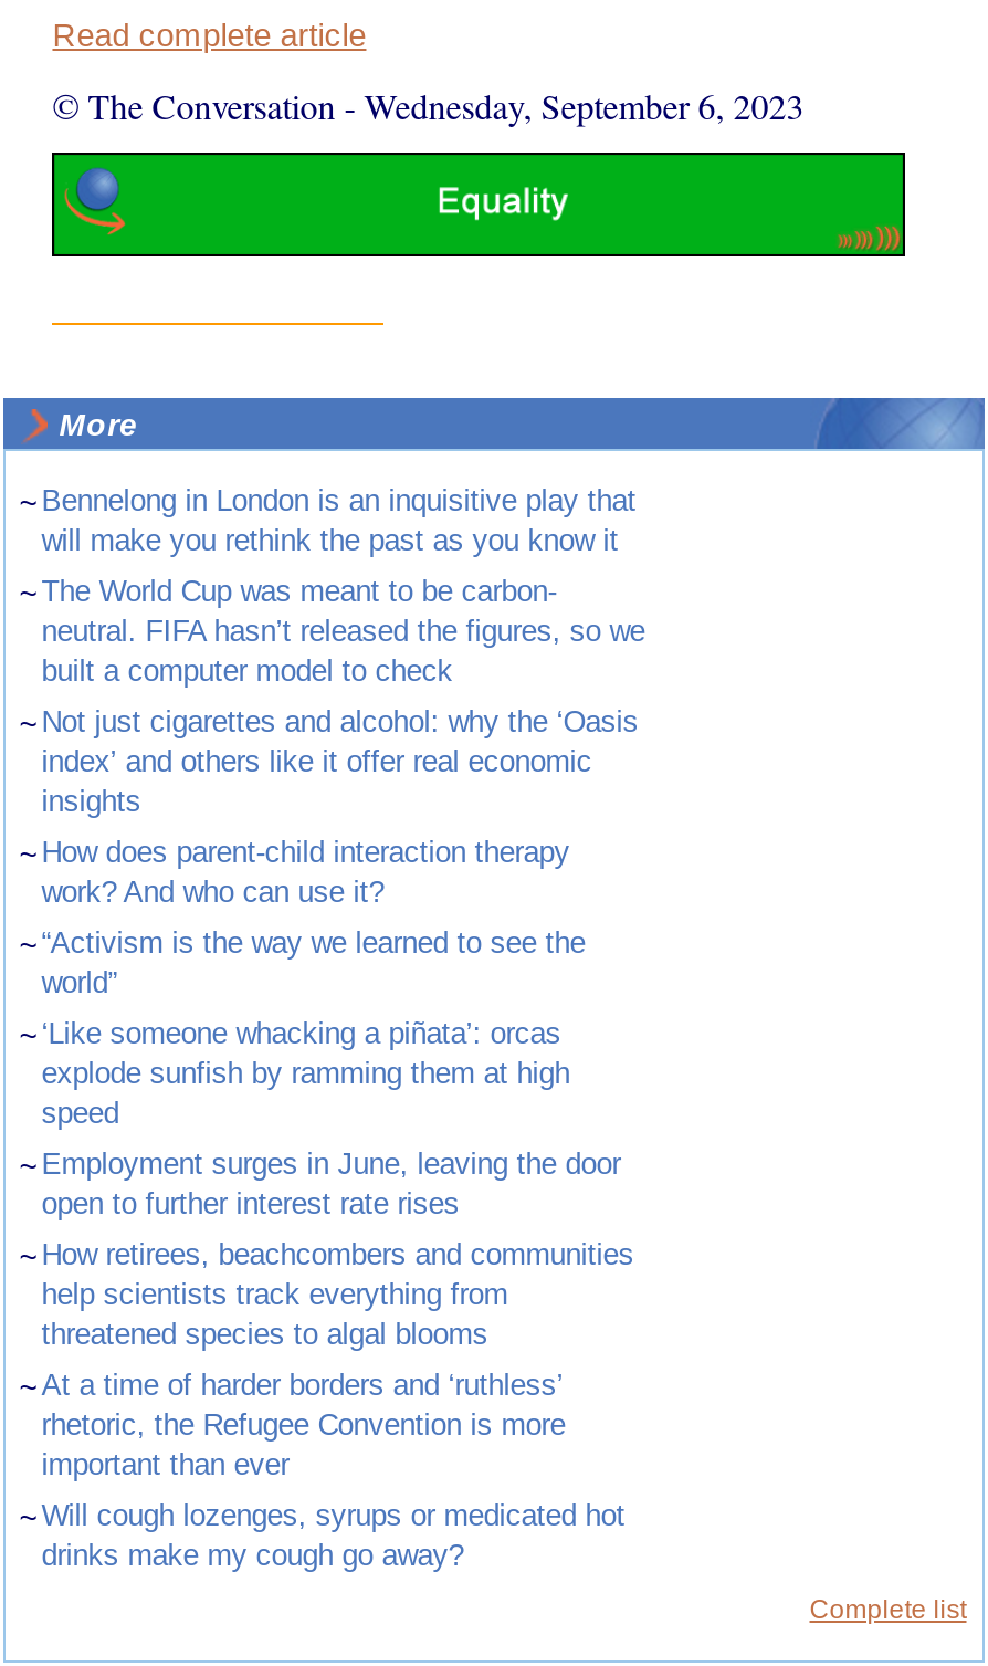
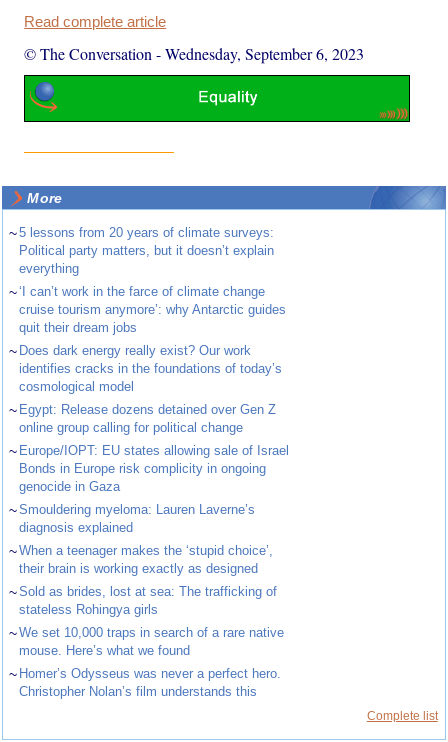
[19,485,636,558] ~ Bennelong in London is an inquisitive play that | will make you rethink the past as you know it -> [9,225,274,276] ~ 5 lessons from 20 years of climate surveys: | Political party matters, but it doesn’t explain | everything
[19,576,645,689] ~ The World Cup was meant to be carbon- | neutral. FIFA hasn’t released the figures, so we | built a computer model to check -> [9,284,286,335] ~ ‘I can’t work in the farce of climate change | cruise tourism anymore’: why Antarctic guides | quit their dream jobs
[19,706,638,819] ~ Not just cigarettes and alcohol: why the ‘Oasis | index’ and others like it offer real economic | insights -> [9,343,282,394] ~ Does dark energy really exist? Our work | identifies cracks in the foundations of today’s | cosmological model
[19,837,570,910] ~ How does parent-child interaction therapy | work? And who can use it? -> [9,402,276,435] ~ Egypt: Release dozens detained over Gen Z | online group calling for political change
[19,928,585,1000] ~ “Activism is the way we learned to see the | world” -> [9,443,289,494] ~ Europe/IOPT: EU states allowing sale of Israel | Bonds in Europe risk complicity in ongoing | genocide in Gaza
[19,1018,570,1131] ~ ‘Like someone whacking a piñata’: orcas | explode sunfish by ramming them at high | speed -> [9,502,255,535] ~ Smouldering myeloma: Lauren Laverne’s | diagnosis explained
[19,1149,620,1222] ~ Employment surges in June, leaving the door | open to further interest rate rises -> [9,543,273,576] ~ When a teenager makes the ‘stupid choice’, | their brain is working exactly as designed
[19,1239,634,1352] ~ How retirees, beachcombers and communities | help scientists track everything from | threatened species to algal blooms -> [9,584,277,617] ~ Sold as brides, lost at sea: The trafficking of | stateless Rohingya girls
[19,1370,565,1482] ~ At a time of harder borders and ‘ruthless’ | rhetoric, the Refugee Convention is more | important than ever -> [9,625,284,658] ~ We set 10,000 traps in search of a rare native | mouse. Here’s what we found
[19,1500,625,1573] ~ Will cough lozenges, syrups or medicated hot | drinks make my cough go away? -> [9,666,281,699] ~ Homer’s Odysseus was never a perfect hero. | Christopher Nolan’s film understands this

